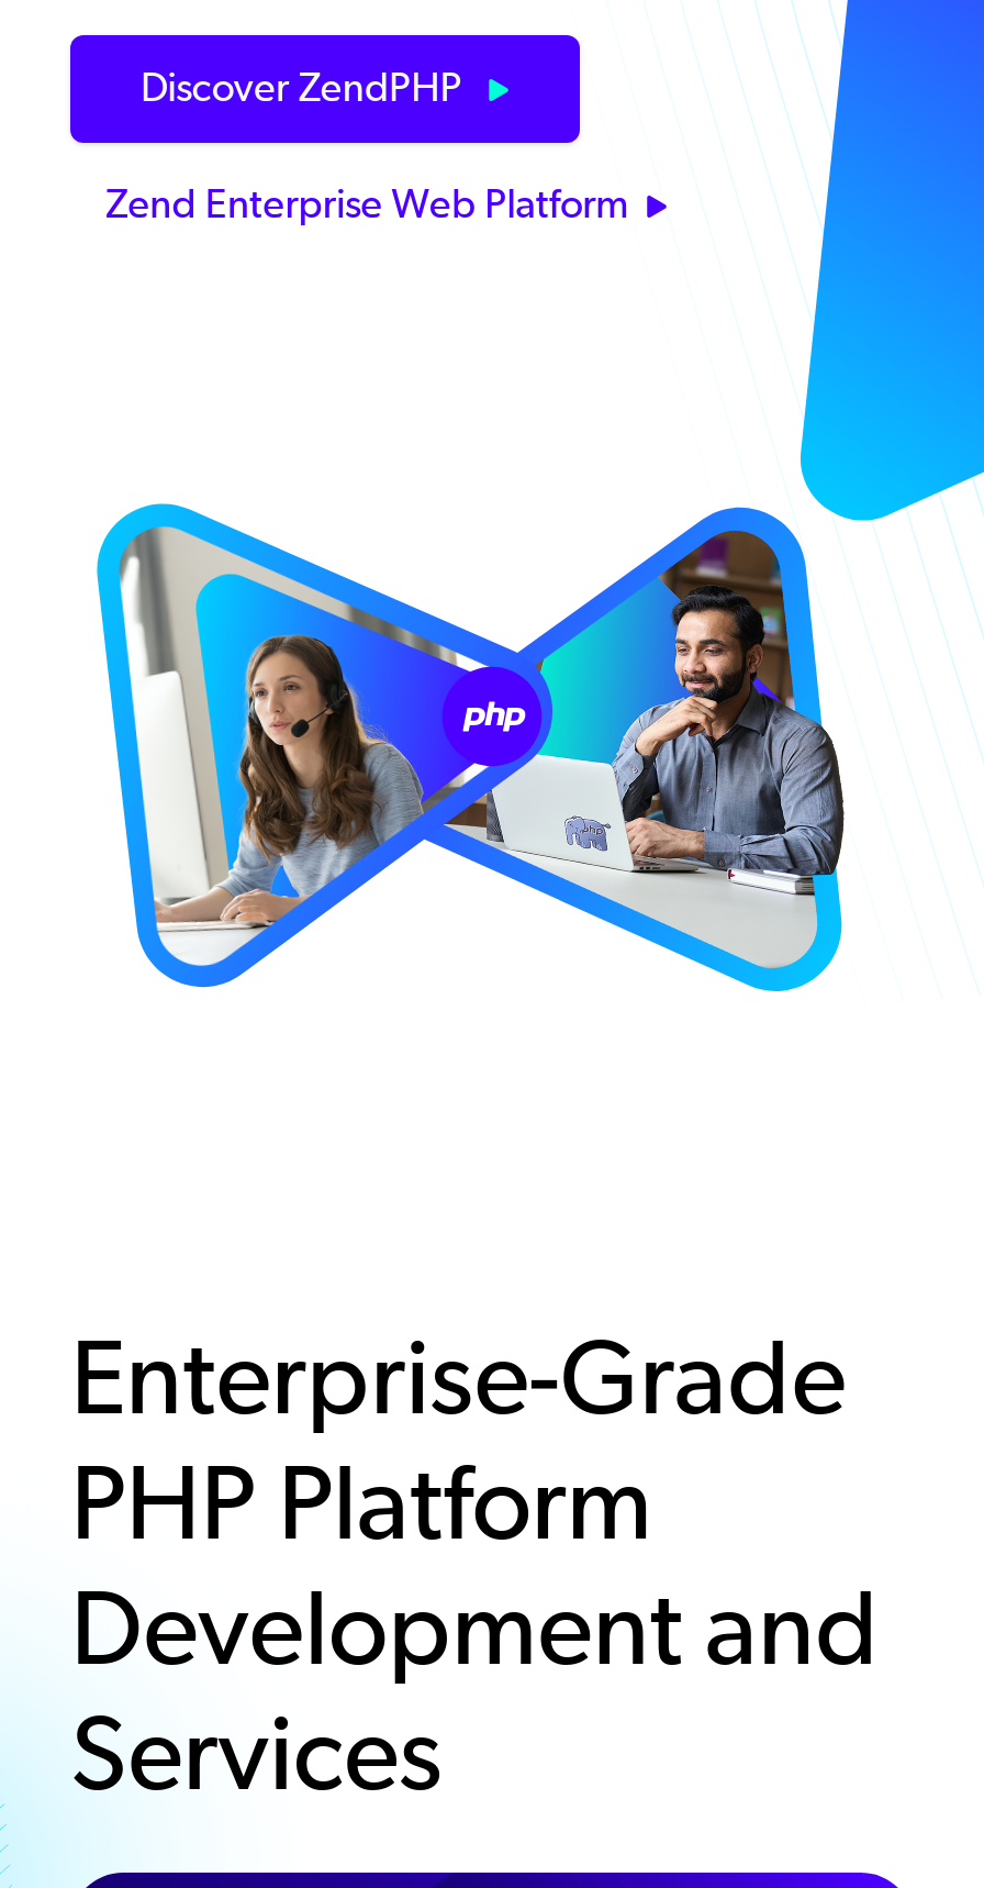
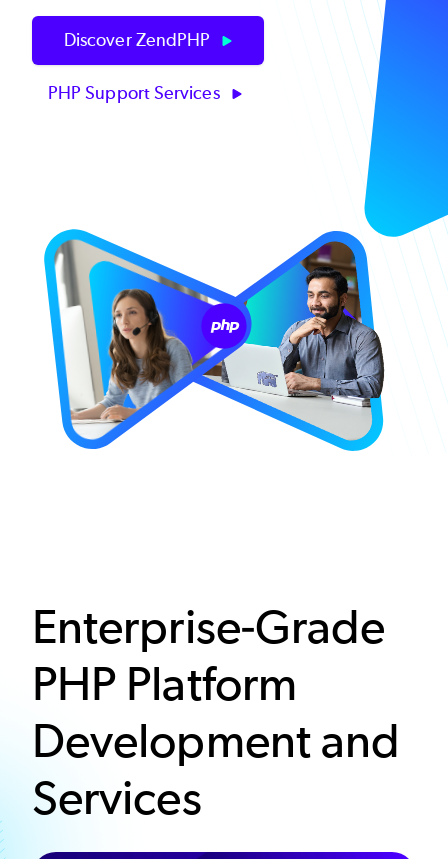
[105,180,629,229] Zend Enterprise Web Platform -> [48,82,224,104] PHP Support Services

